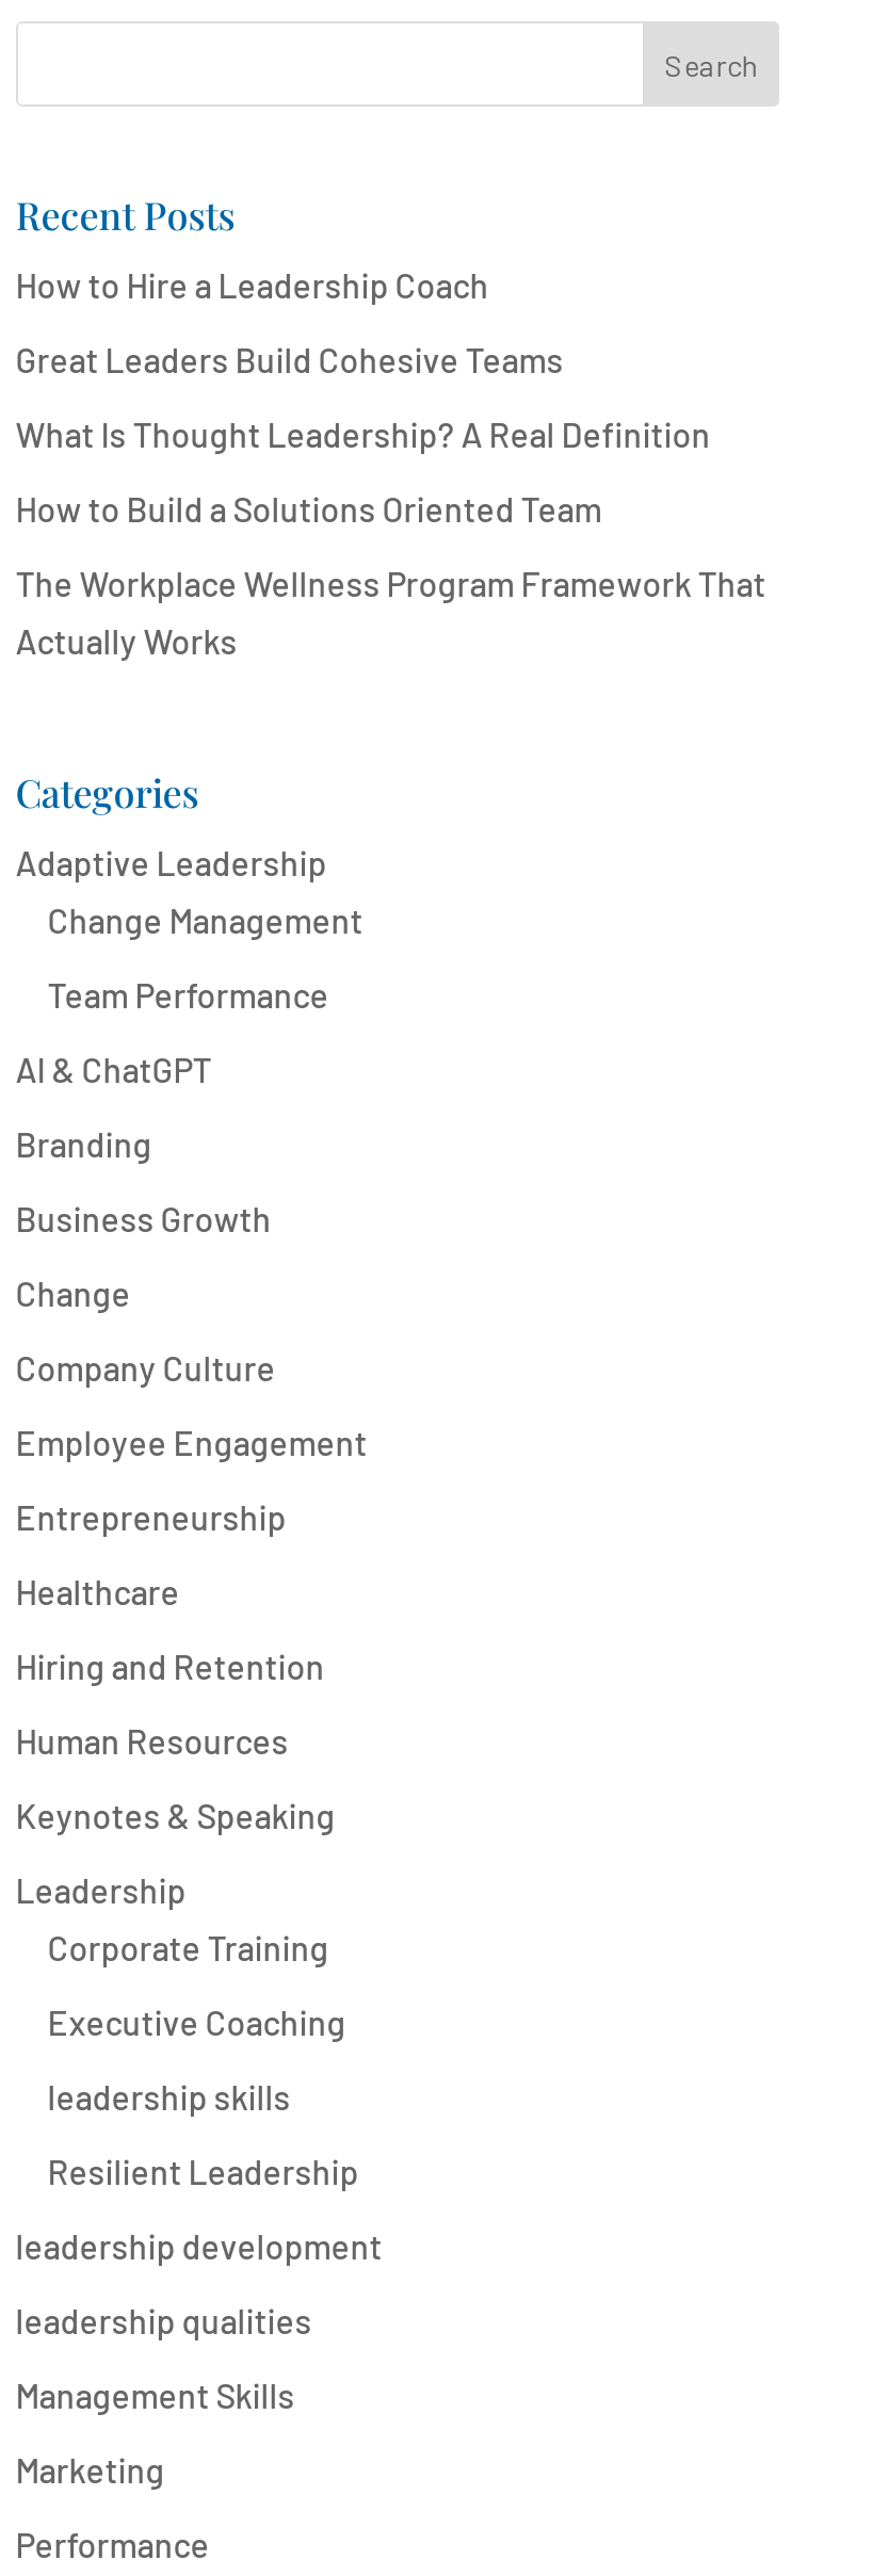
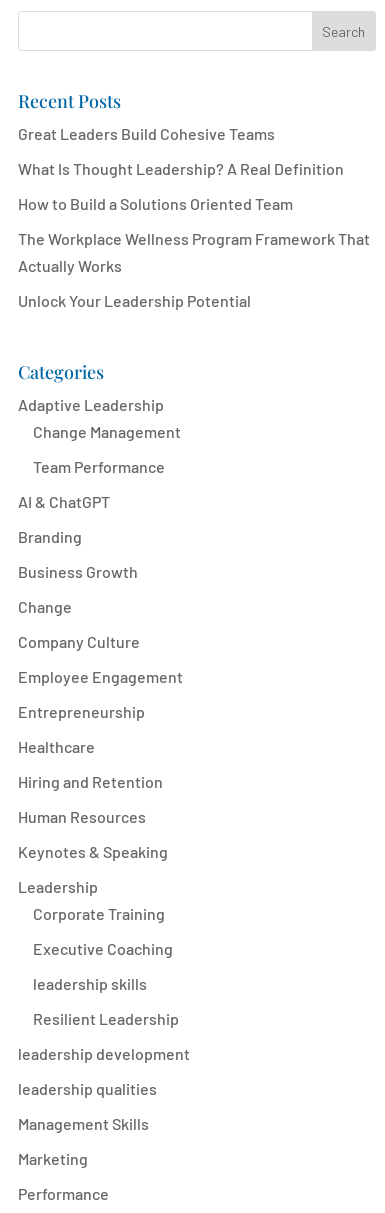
[16,263,489,303] How to Hire a Leadership Coach -> none
moved [16,337,766,659] -> [18,124,370,275]: Great Leaders Build Cohesive Teams | What Is Thought Leadership? A Real Definition | How to Build a Solutions Oriented Team | The Workplace Wellness Program Framework That | Actually Works
none -> [18,291,251,310] Unlock Your Leadership Potential

